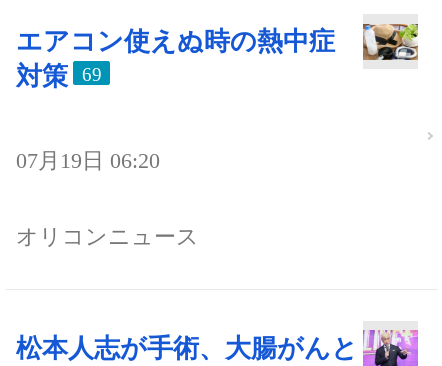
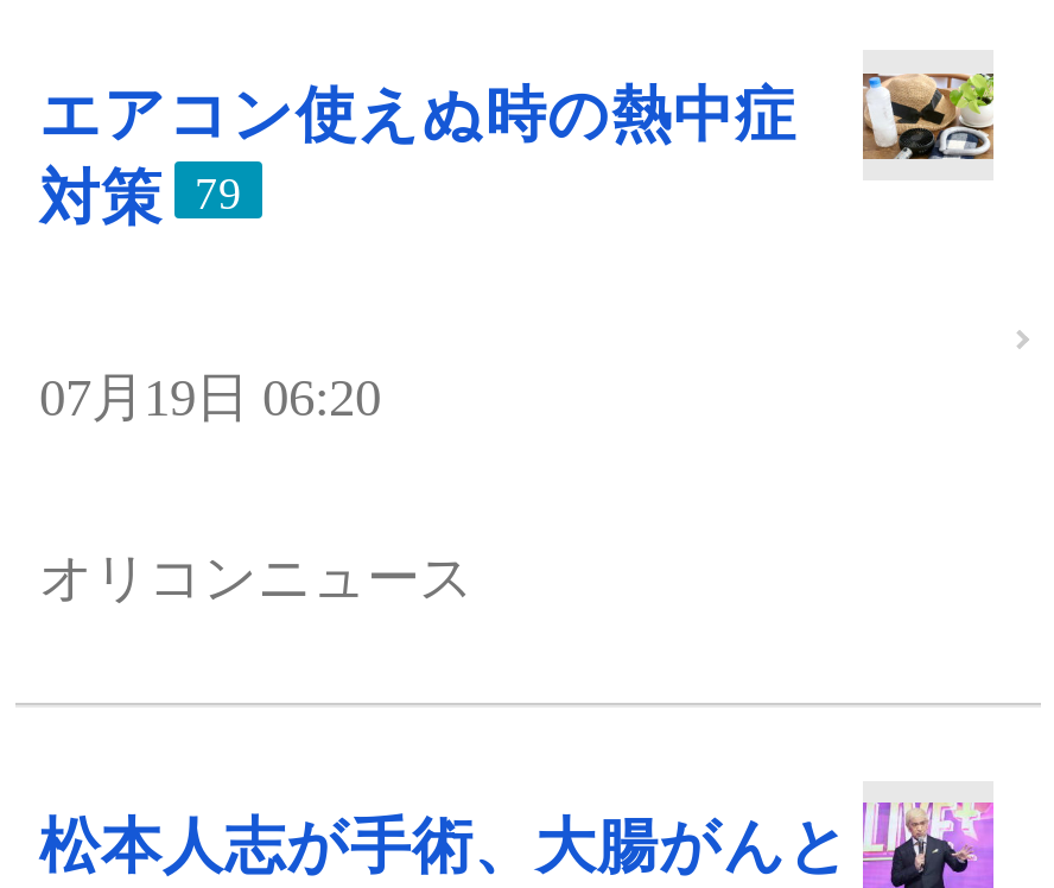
[16,62,101,91] 対策 69 -> [39,164,242,233] 対策 79

